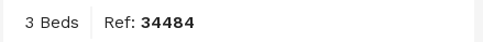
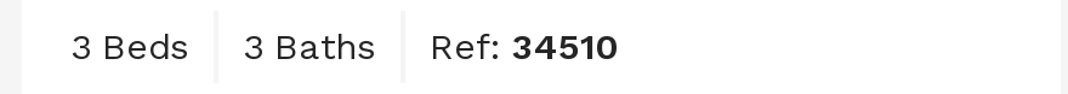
[103,13,195,33] Ref: 34484 -> [243,26,619,69] 3 Baths | Ref: 34510

